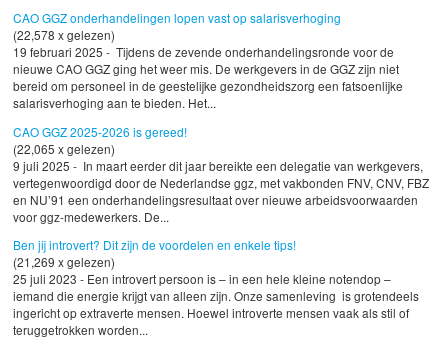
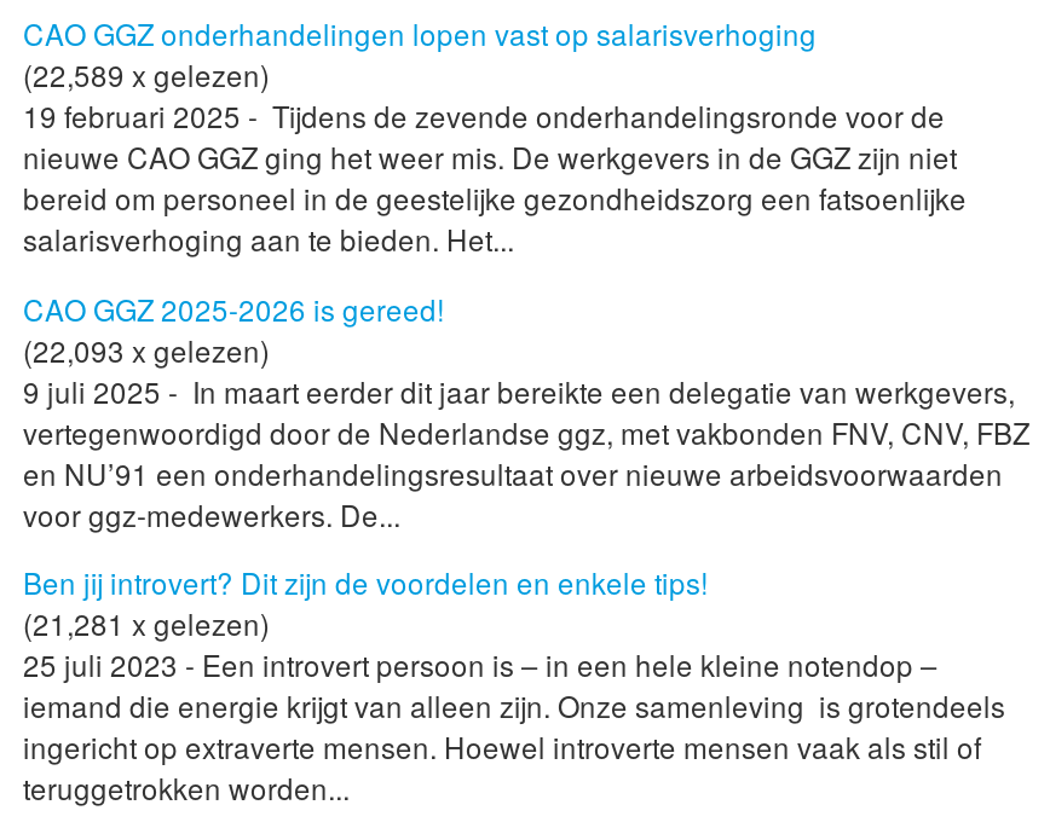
[13,26,115,43] (22,578 x gelezen) -> [23,52,270,93] (22,589 x gelezen)
[13,139,115,156] (22,065 x gelezen) -> [23,328,270,369] (22,093 x gelezen)
[13,253,115,270] (21,269 x gelezen) -> [23,603,270,644] (21,281 x gelezen)

